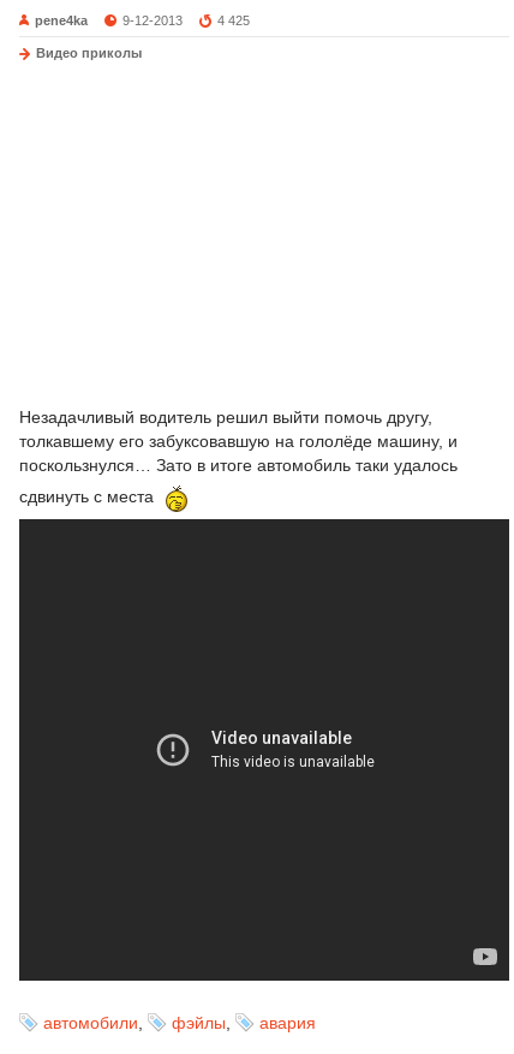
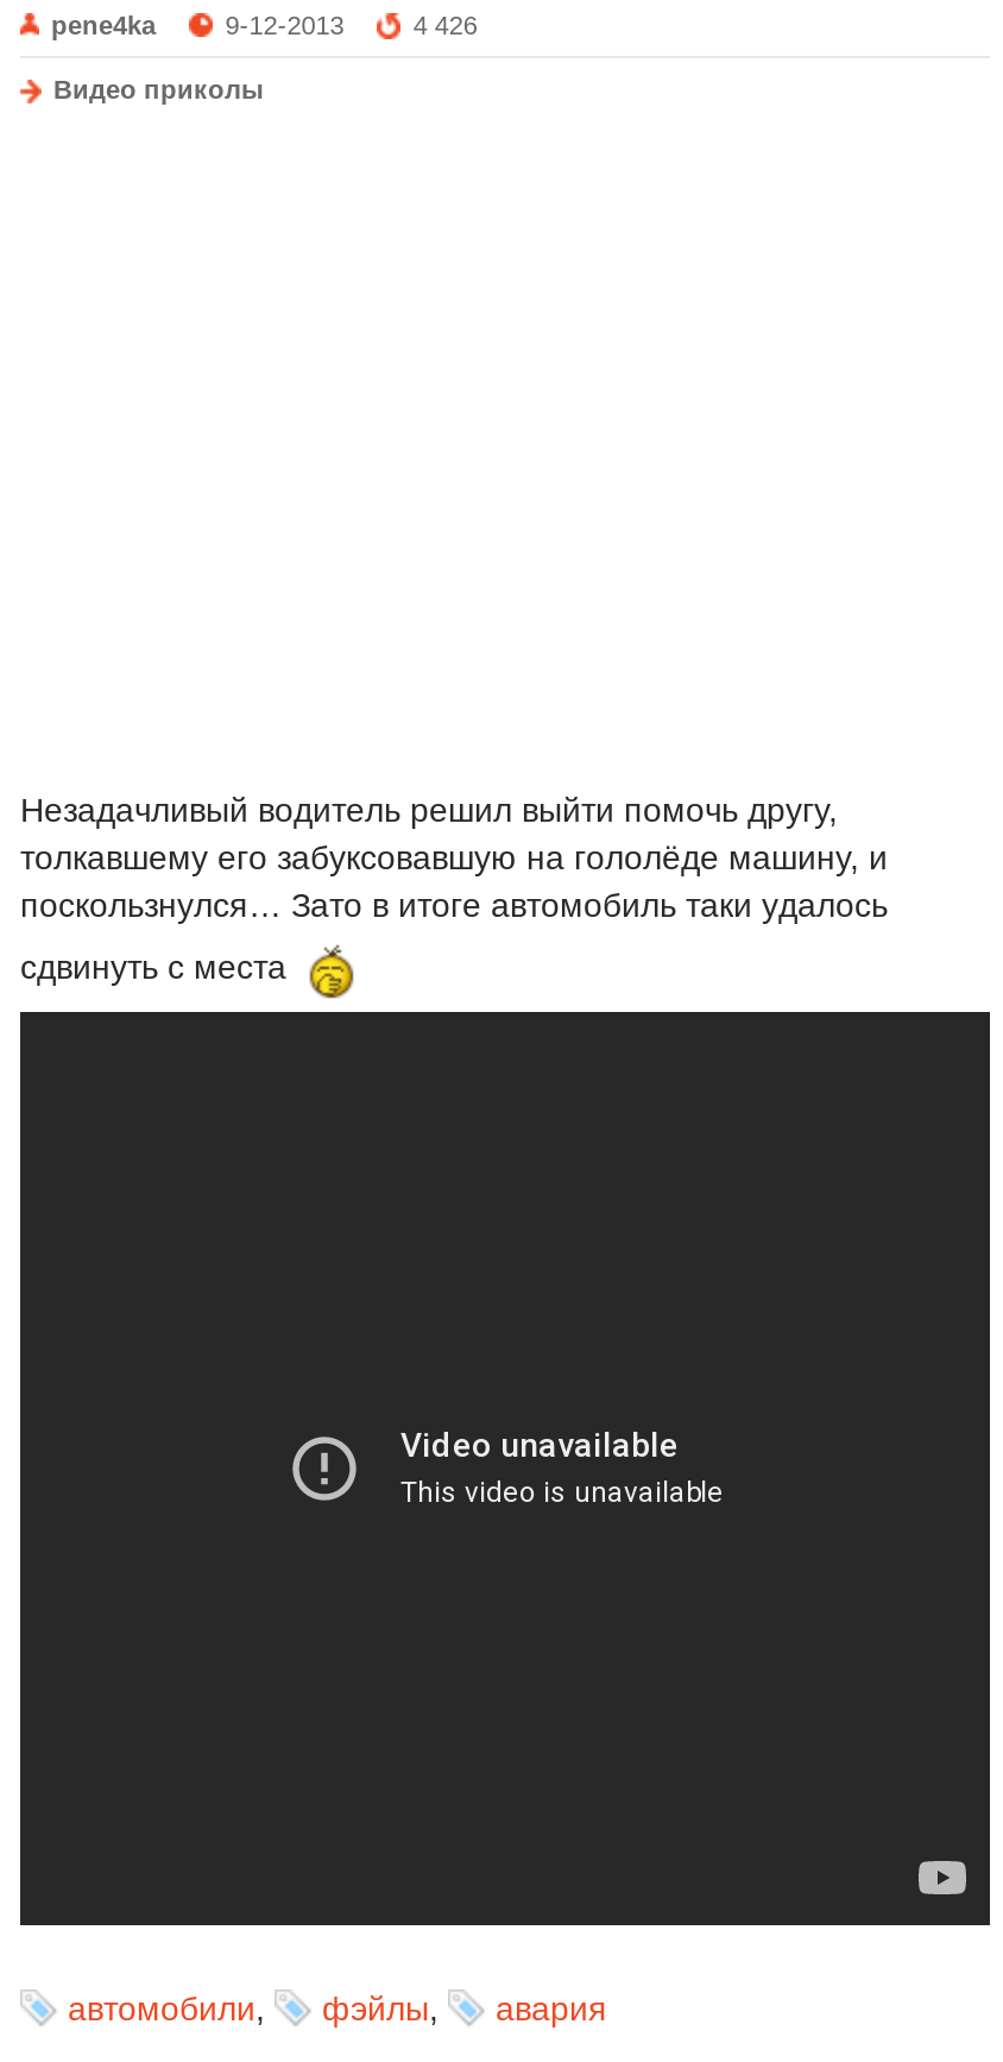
[218,13,250,28] 4 425 -> [413,11,477,39] 4 426

